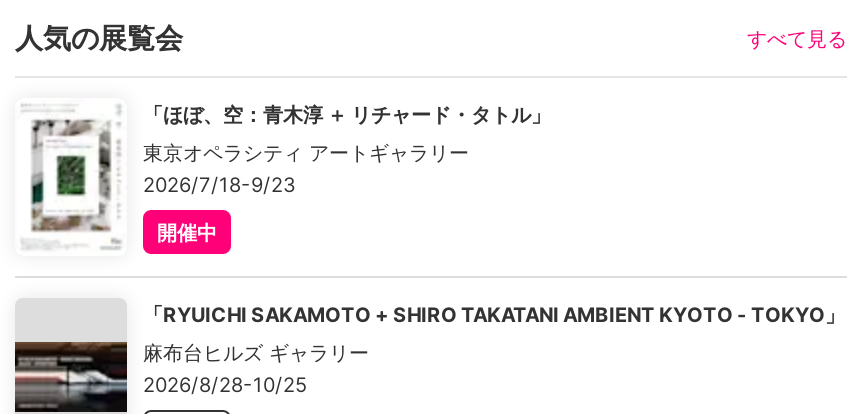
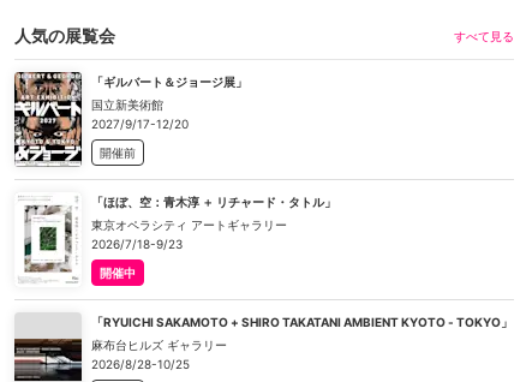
none -> [13,71,247,162] [image] | 「ギルバート＆ジョージ展」 | 国立新美術館 | 2027/9/17-12/20 | 開催前

